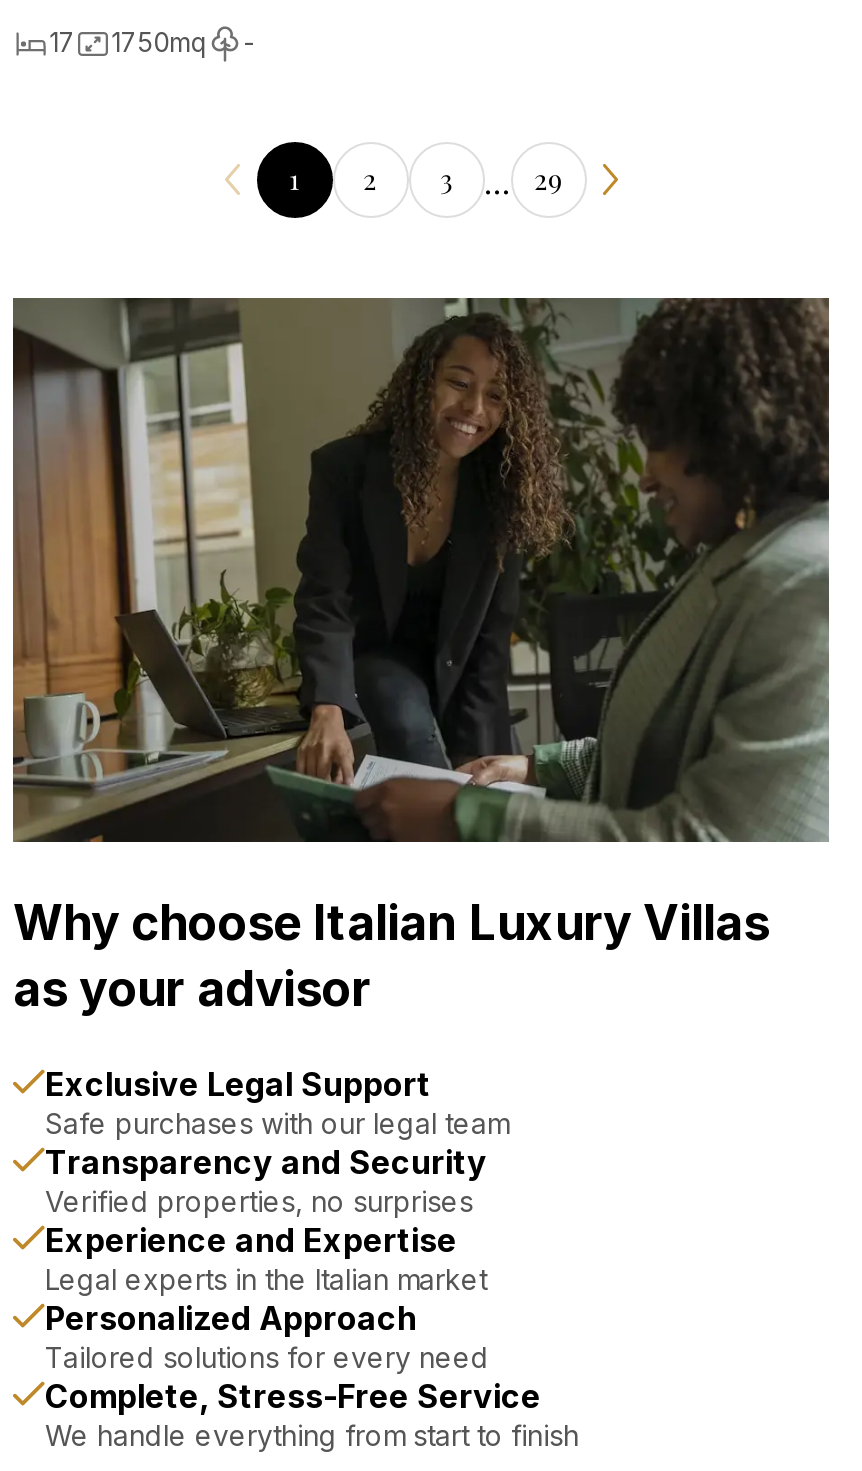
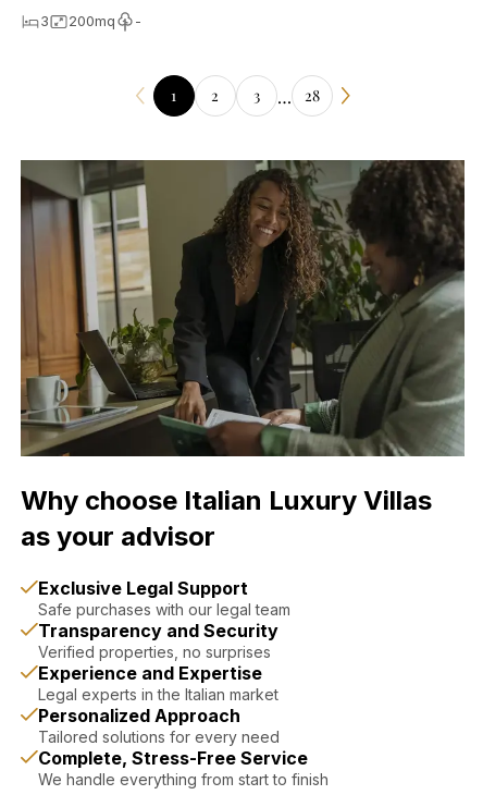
[49,26,207,58] 17 | 1750mq -> [40,12,115,29] 3 | 200mq
[534,160,562,198] 29 -> [304,85,319,106] 28

